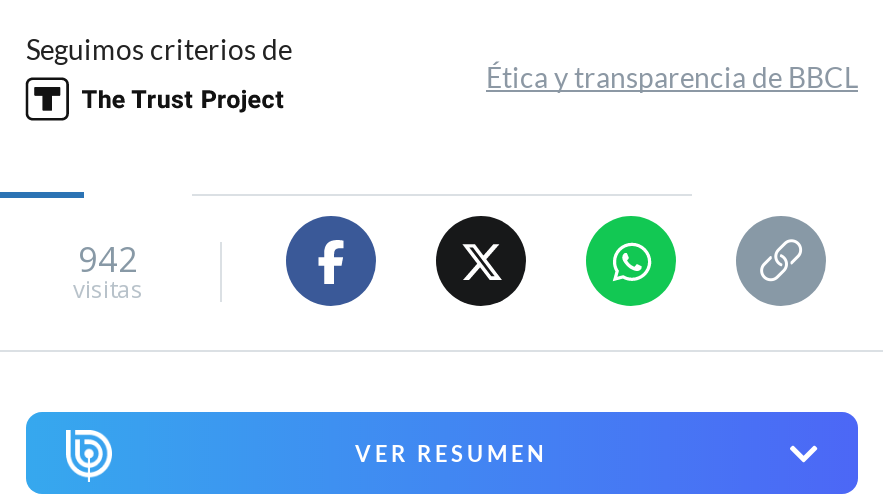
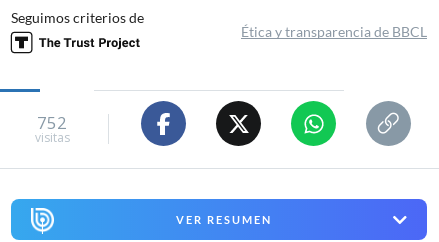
[78,236,138,282] 942 -> [37,111,67,134] 752

